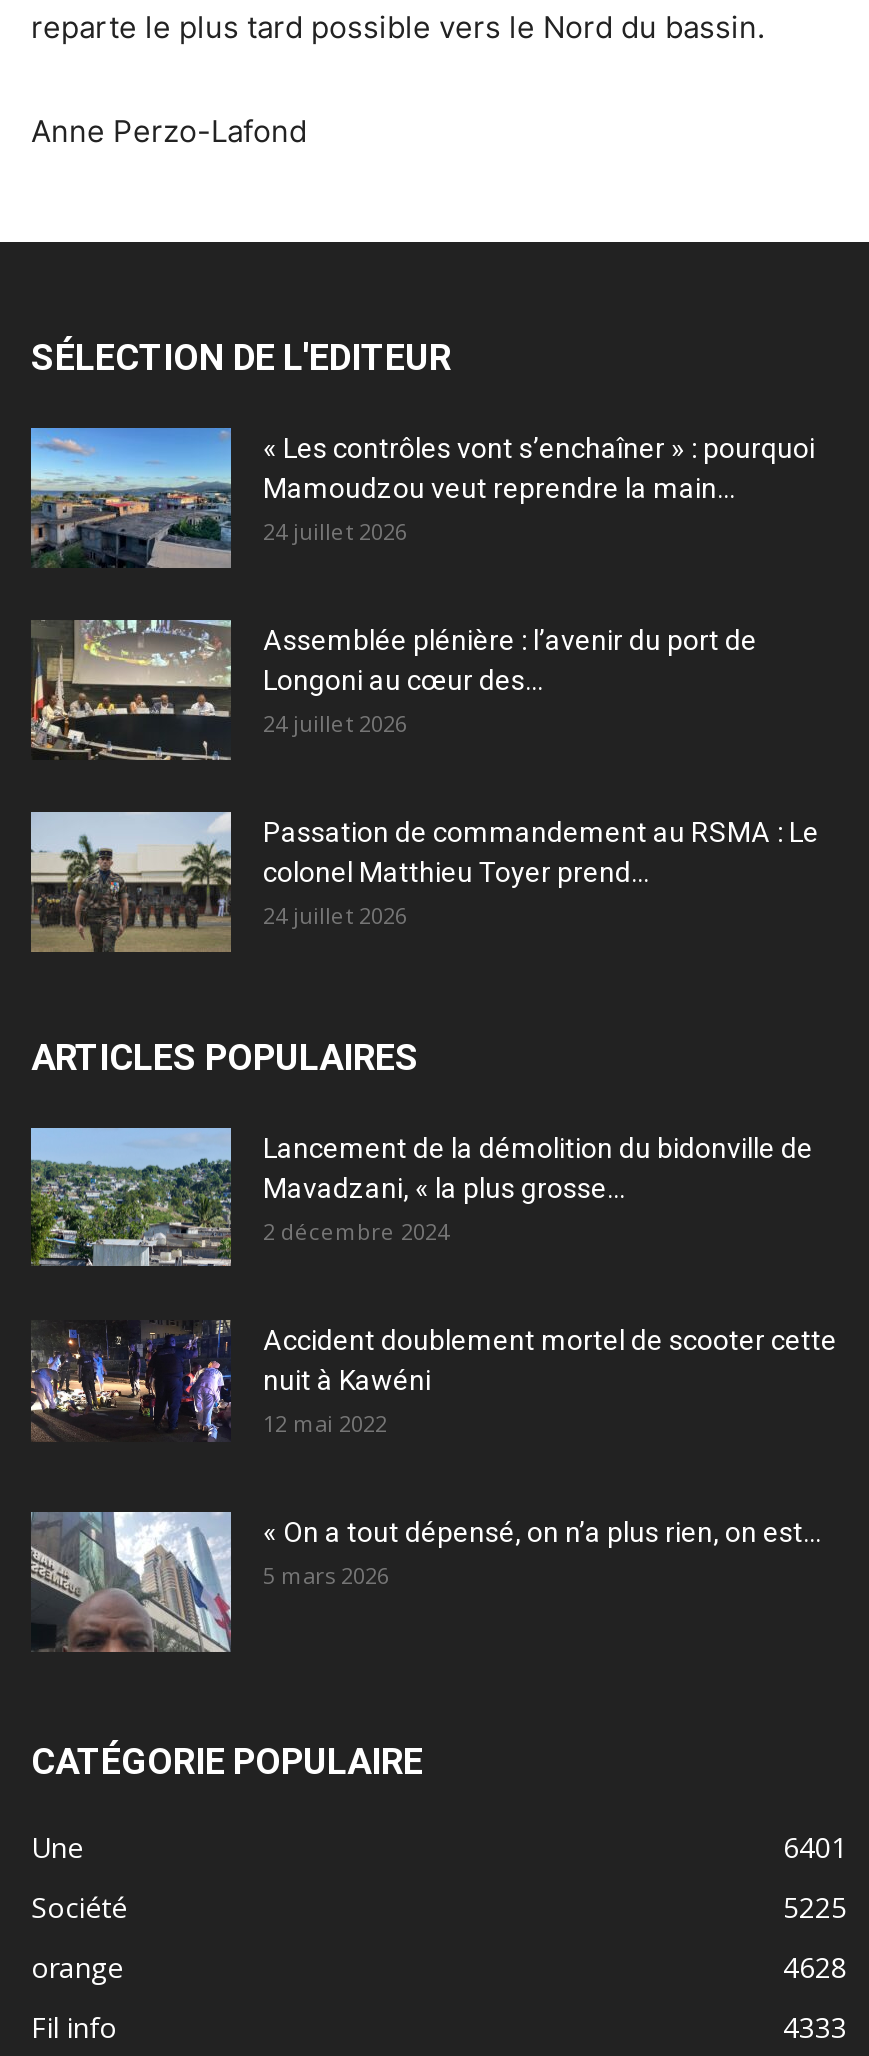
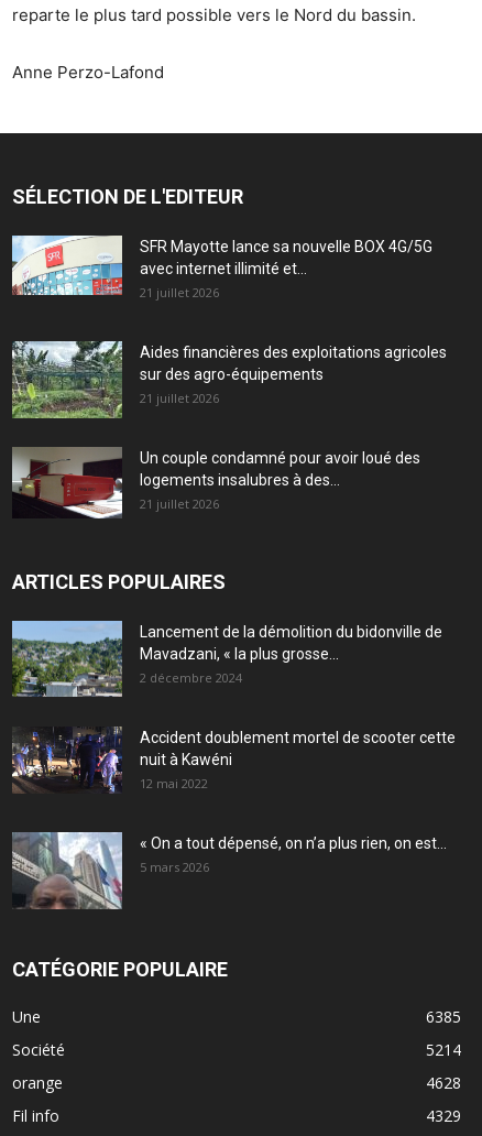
[29,426,815,570] [image] | « Les contrôles vont s’enchaîner » : pourquoi | Mamoudzou veut reprendre la main... | 24 juillet 2026 -> [11,234,432,313] [image] | SFR Mayotte lance sa nouvelle BOX 4G/5G | avec internet illimité et... | 21 juillet 2026
[31,618,757,760] [image] | Assemblée plénière : l’avenir du port de | Longoni au cœur des... | 24 juillet 2026 -> [11,340,447,419] [image] | Aides financières des exploitations agricoles | sur des agro-équipements | 21 juillet 2026
[29,812,819,954] [image] | Passation de commandement au RSMA : Le | colonel Matthieu Toyer prend... | 24 juillet 2026 -> [12,448,420,524] [image] | Un couple condamné pour avoir loué des | logements insalubres à des... | 21 juillet 2026
[783,1828,847,1866] 6401 -> [426,1006,461,1027] 6385
[783,1888,847,1926] 5225 -> [426,1039,461,1060] 5214
[783,2008,847,2046] 4333 -> [426,1105,461,1126] 4329

